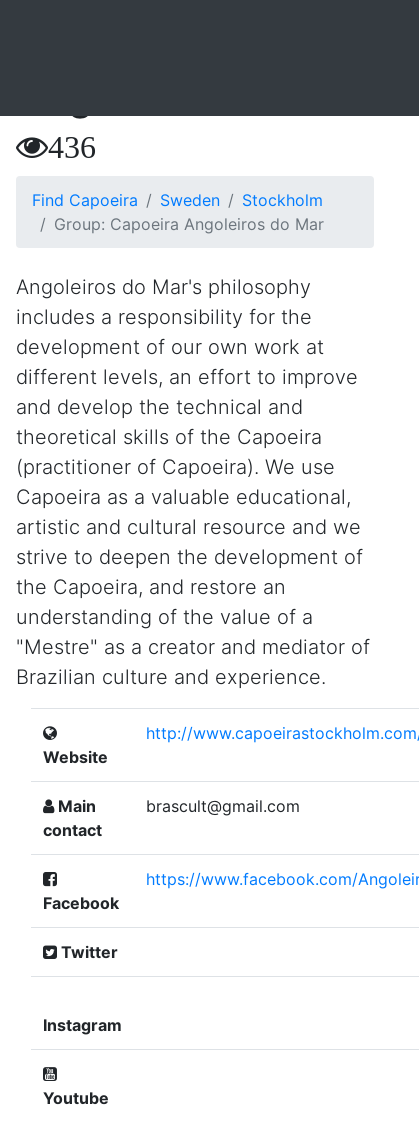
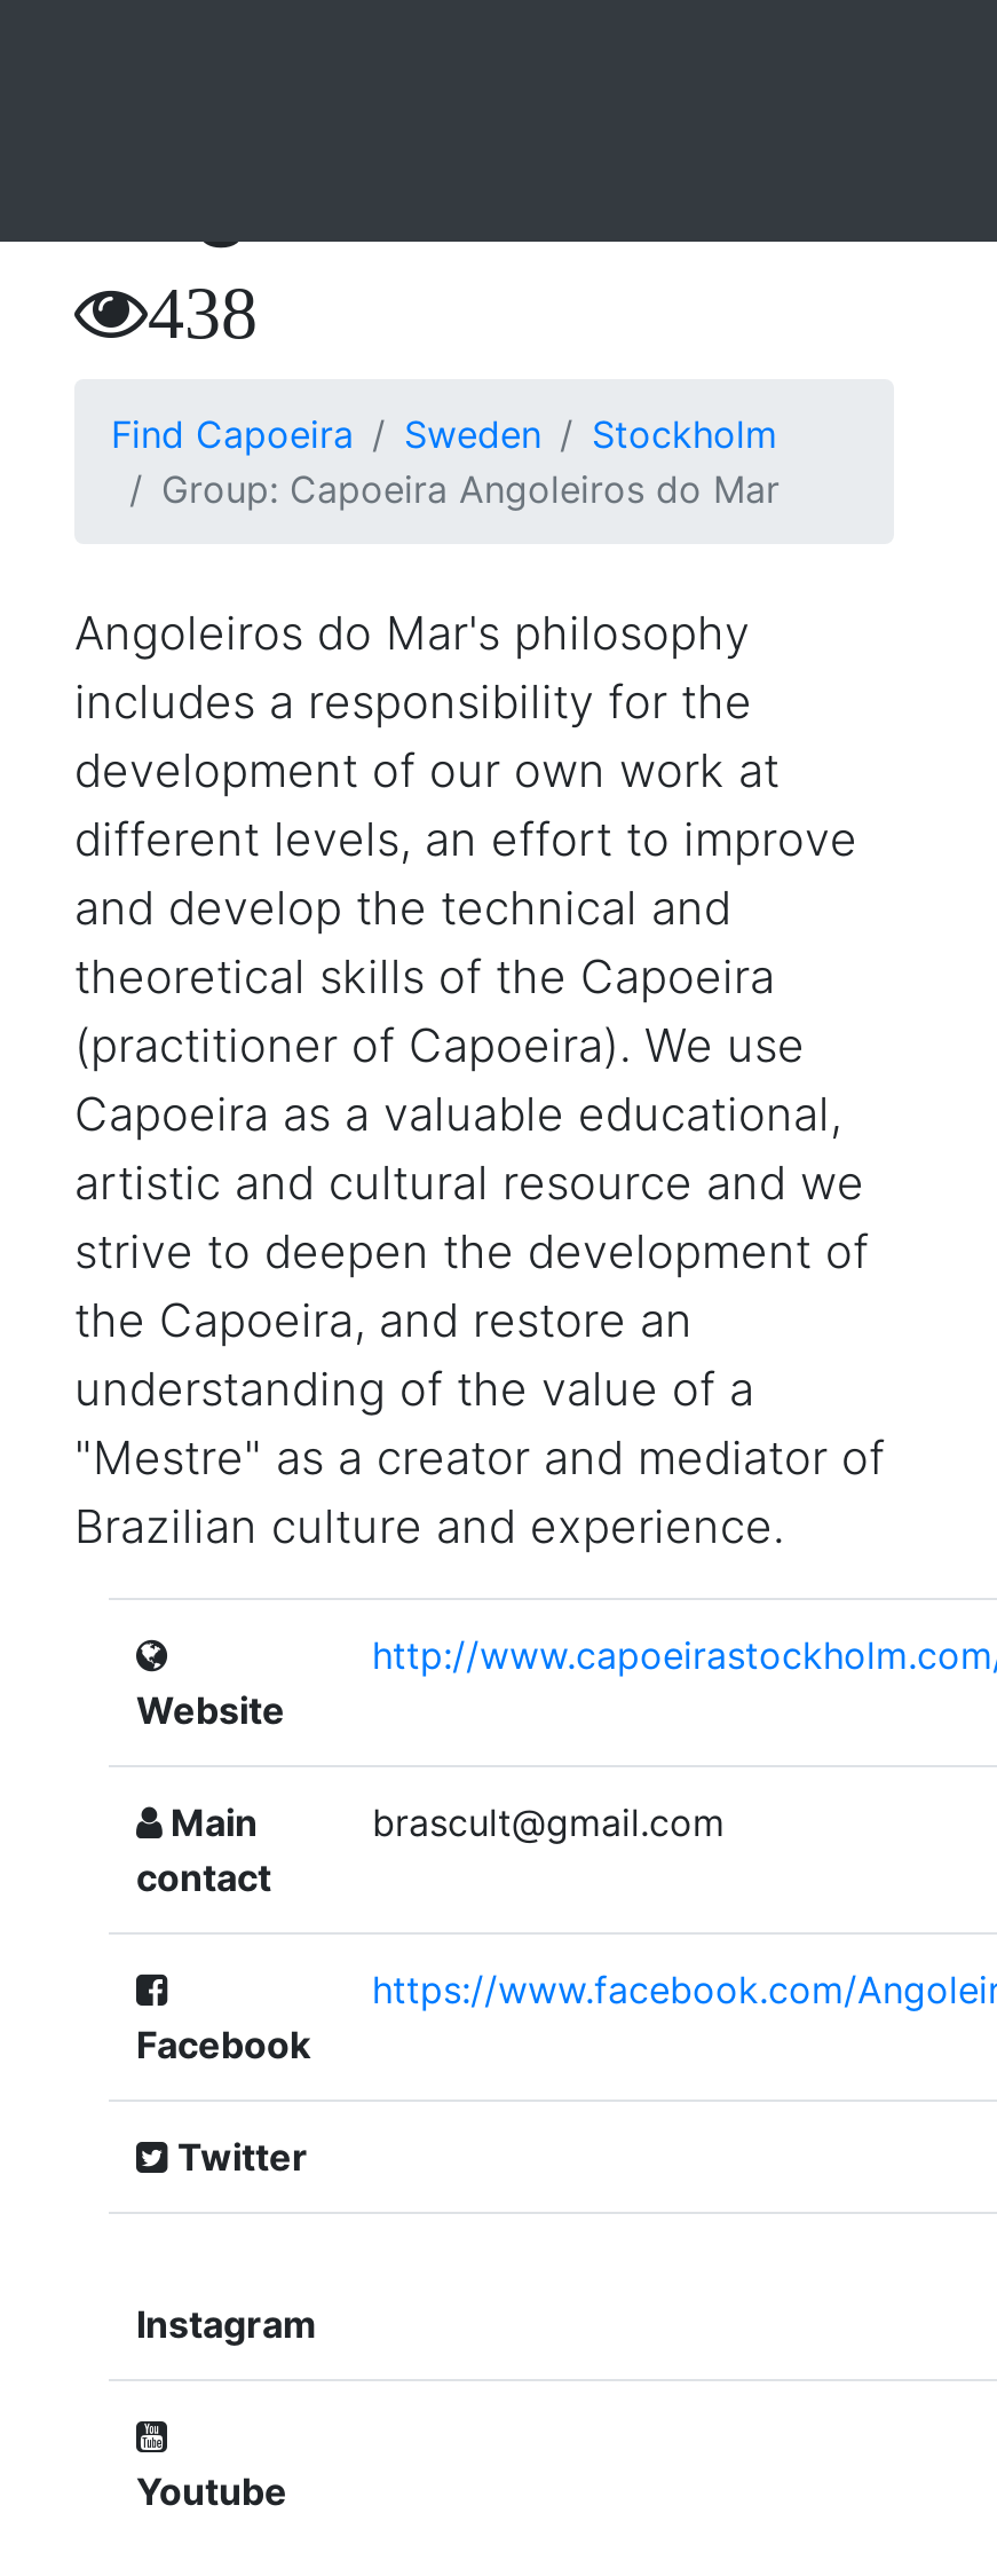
[48,131,96,163] 436 -> [148,276,258,349] 438

